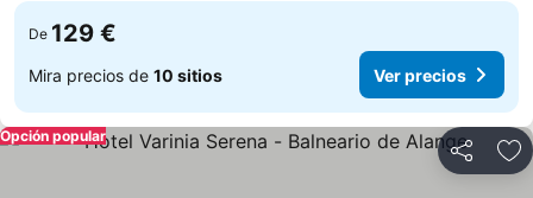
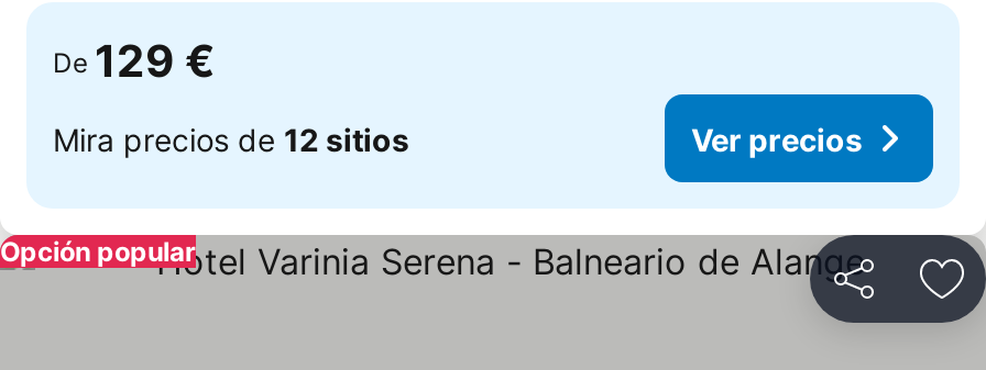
[29,65,222,85] Mira precios de 10 sitios -> [53,120,409,157] Mira precios de 12 sitios

